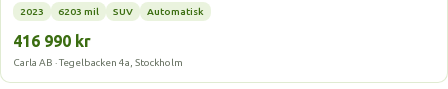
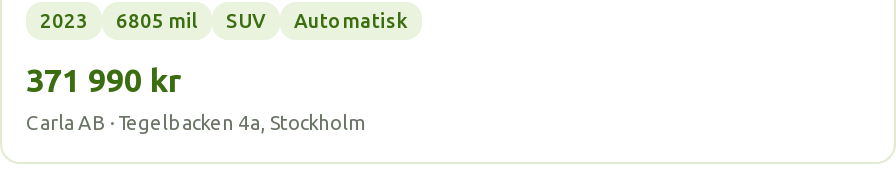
[20,6,204,17] 2023 6203 mil SUV Automatisk -> [40,10,408,32] 2023 6805 mil SUV Automatisk
[13,32,91,50] 416 990 kr -> [26,62,182,98] 371 990 kr

